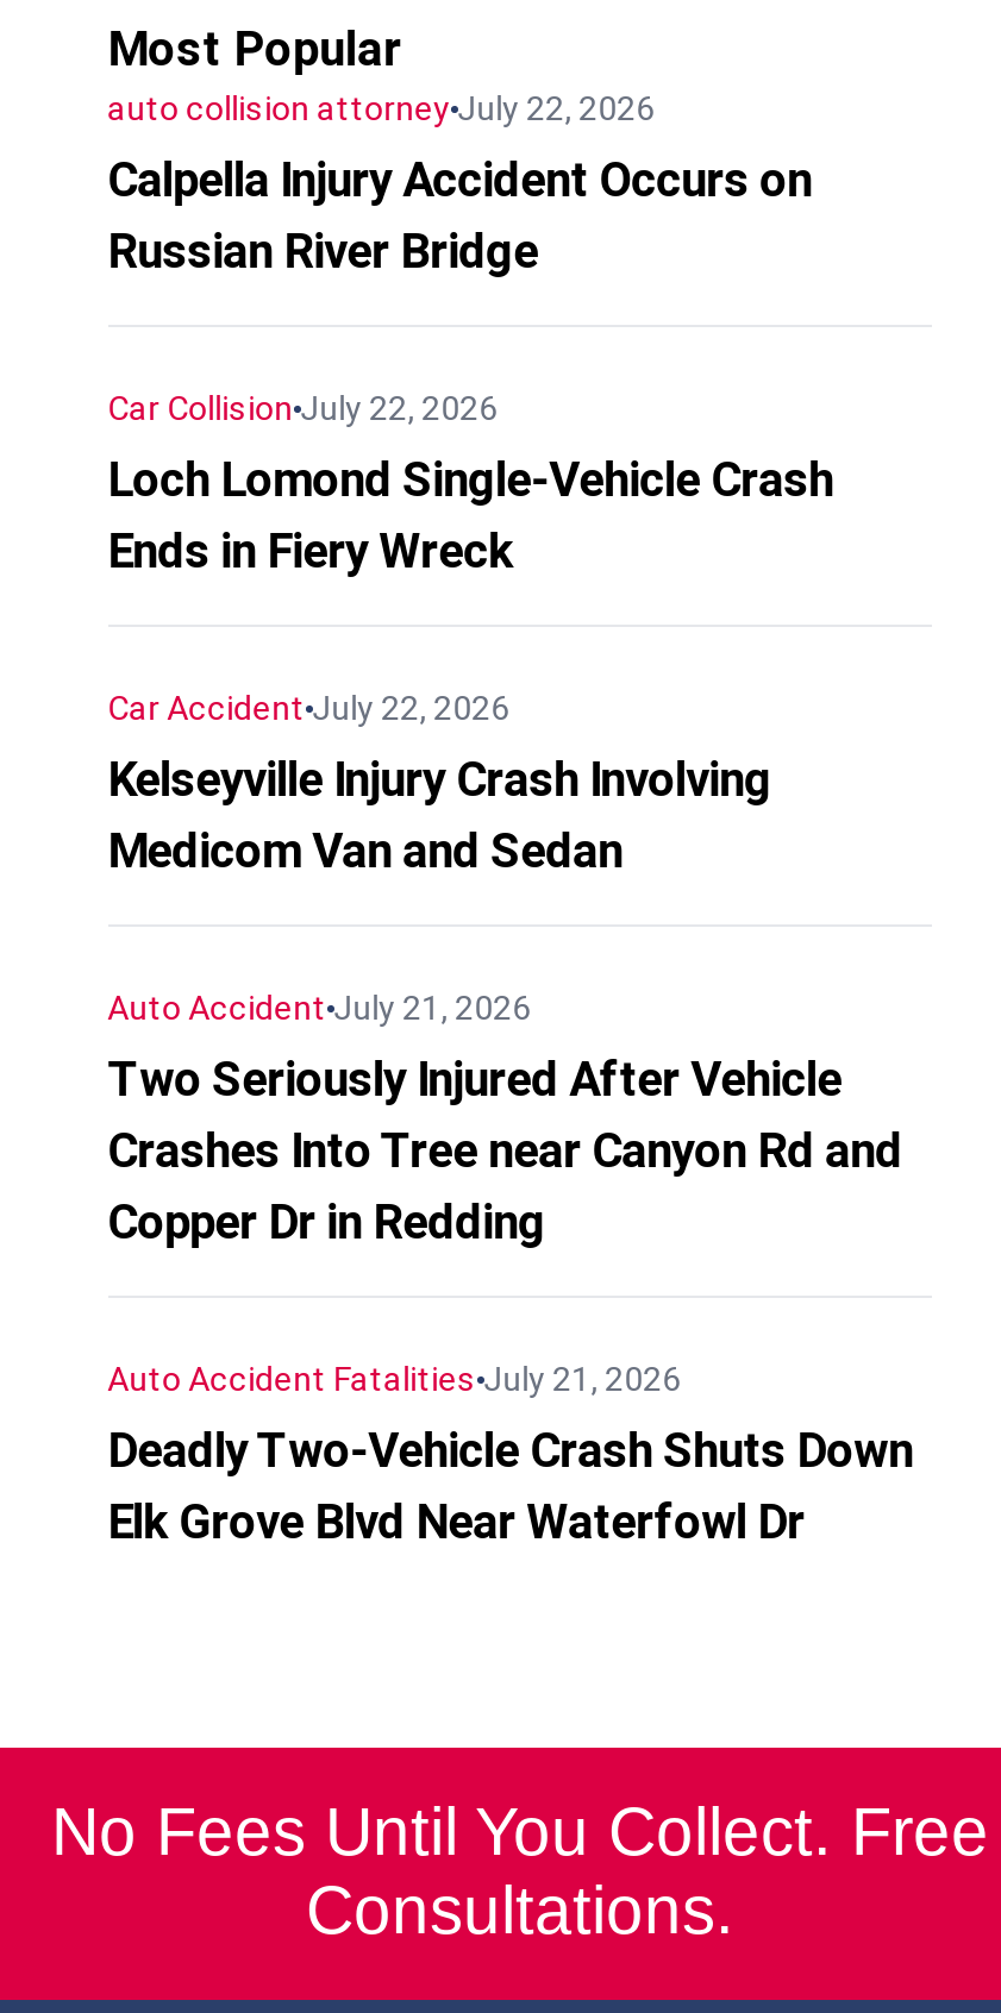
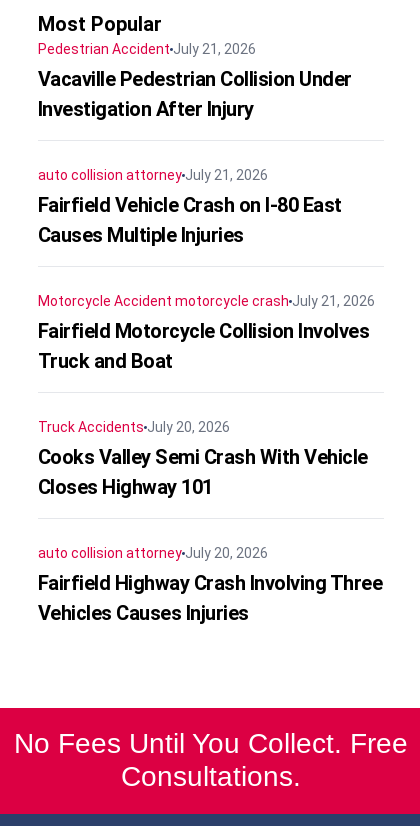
[108,90,812,281] auto collision attorney July 22, 2026 | Calpella Injury Accident Occurs on | Russian River Bridge -> [38,41,352,121] Pedestrian Accident July 21, 2026 | Vacaville Pedestrian Collision Under | Investigation After Injury
[108,390,834,581] Car Collision July 22, 2026 | Loch Lomond Single-Vehicle Crash | Ends in Fiery Wreck -> [38,167,342,247] auto collision attorney July 21, 2026 | Fairfield Vehicle Crash on I-80 East | Causes Multiple Injuries
[108,690,772,880] Car Accident July 22, 2026 | Kelseyville Injury Crash Involving | Medicom Van and Sedan -> [38,293,375,373] Motorcycle Accident motorcycle crash July 21, 2026 | Fairfield Motorcycle Collision Involves | Truck and Boat
[108,990,903,1252] Auto Accident July 21, 2026 | Two Seriously Injured After Vehicle | Crashes Into Tree near Canyon Rd and | Copper Dr in Redding -> [38,419,368,499] Truck Accidents July 20, 2026 | Cooks Valley Semi Crash With Vehicle | Closes Highway 101
[108,1361,913,1551] Auto Accident Fatalities July 21, 2026 | Deadly Two-Vehicle Crash Shuts Down | Elk Grove Blvd Near Waterfowl Dr -> [38,545,382,625] auto collision attorney July 20, 2026 | Fairfield Highway Crash Involving Three | Vehicles Causes Injuries

